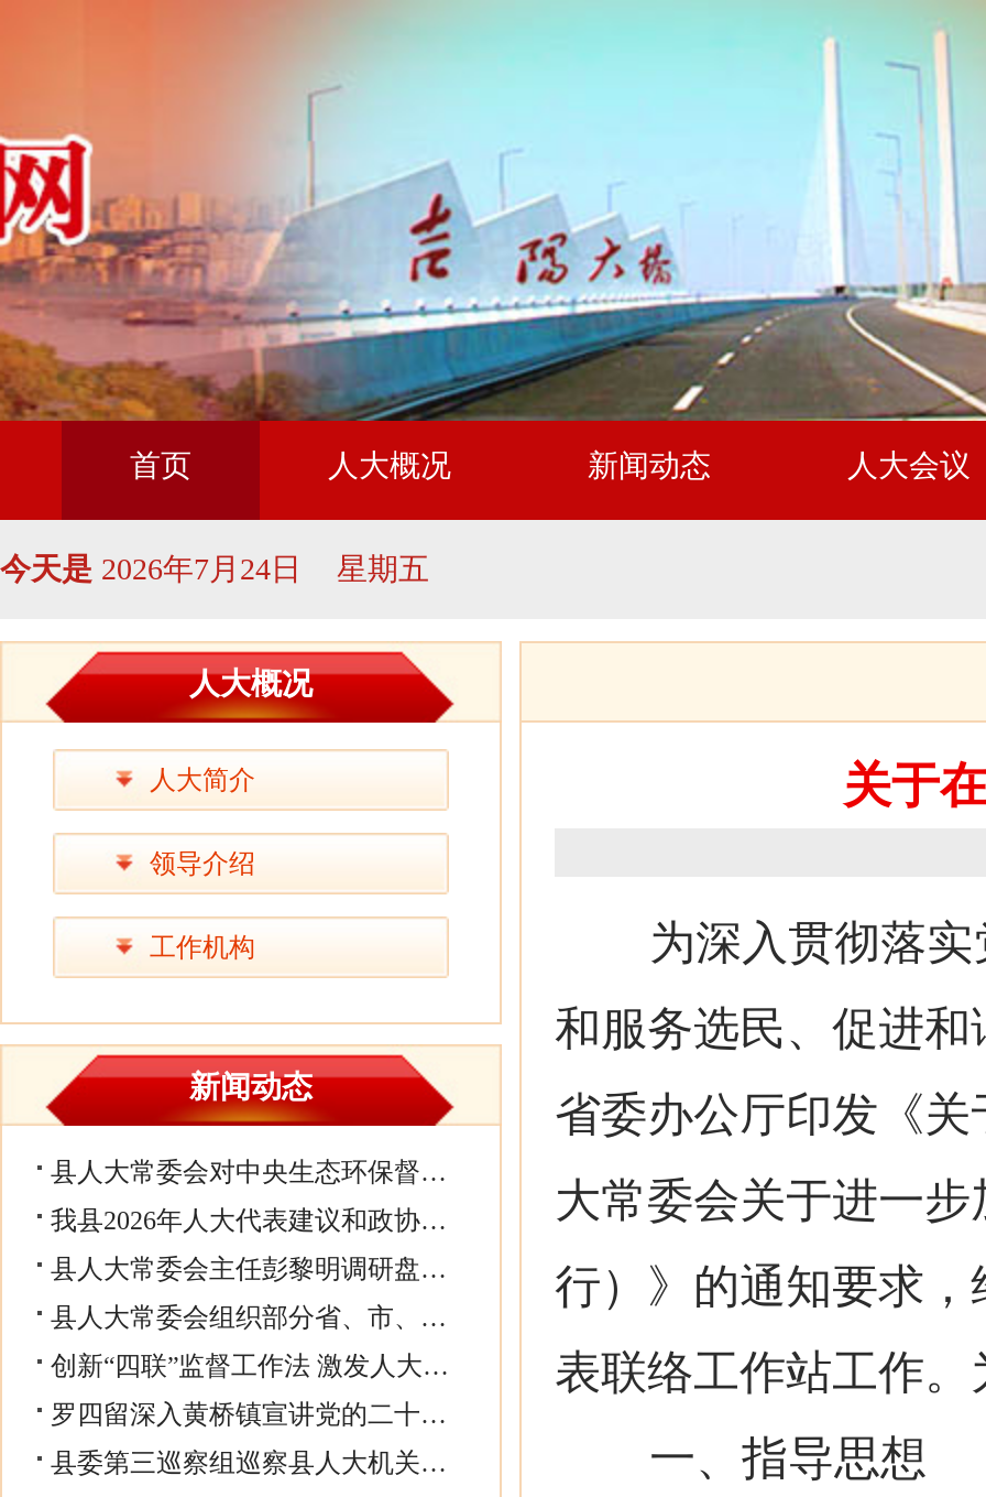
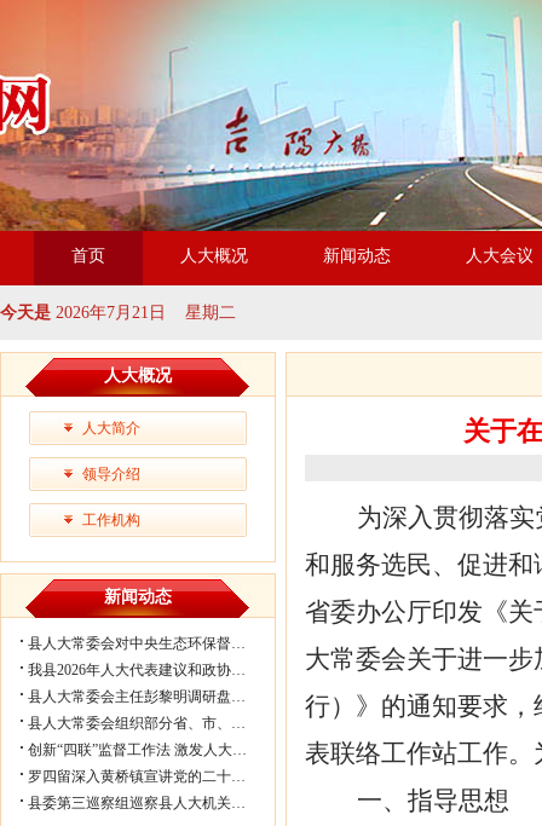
[0,553,429,586] 今天是 2026年7月24日 星期五 -> [0,304,236,322] 今天是 2026年7月21日 星期二

